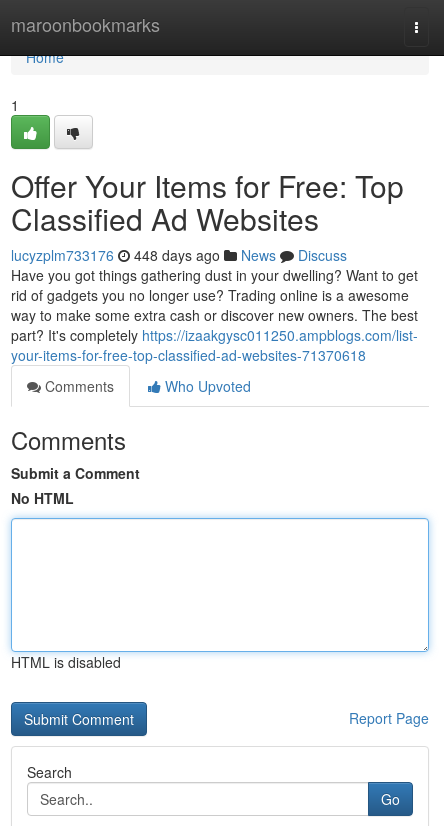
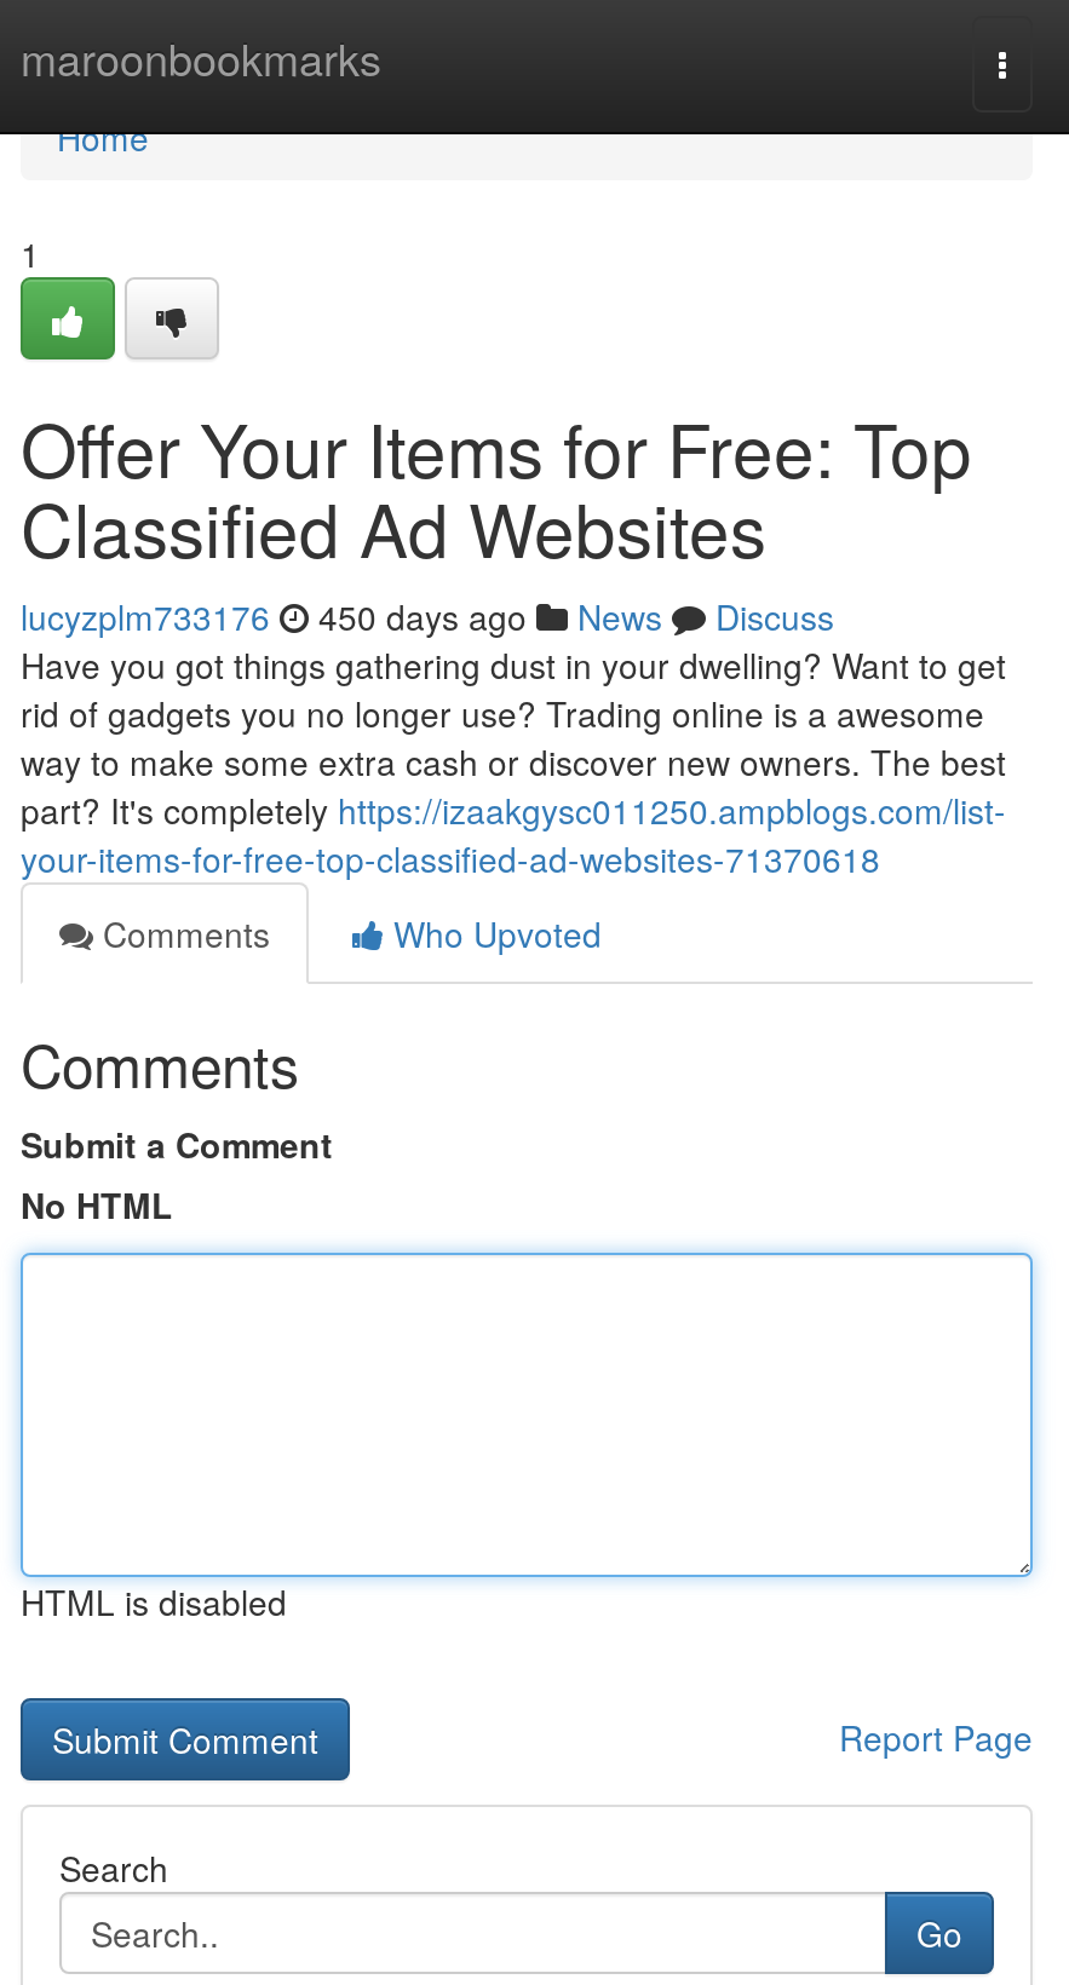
[11,245,347,265] lucyzplm733176 448 days ago News Discuss -> [21,592,834,640] lucyzplm733176 450 days ago News Discuss

